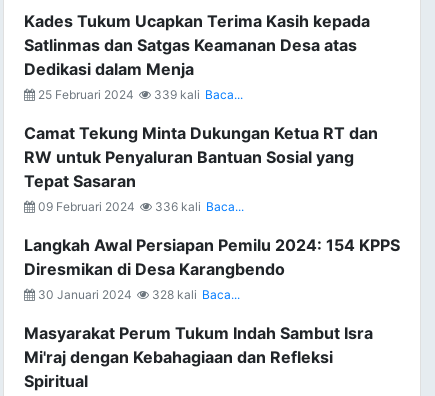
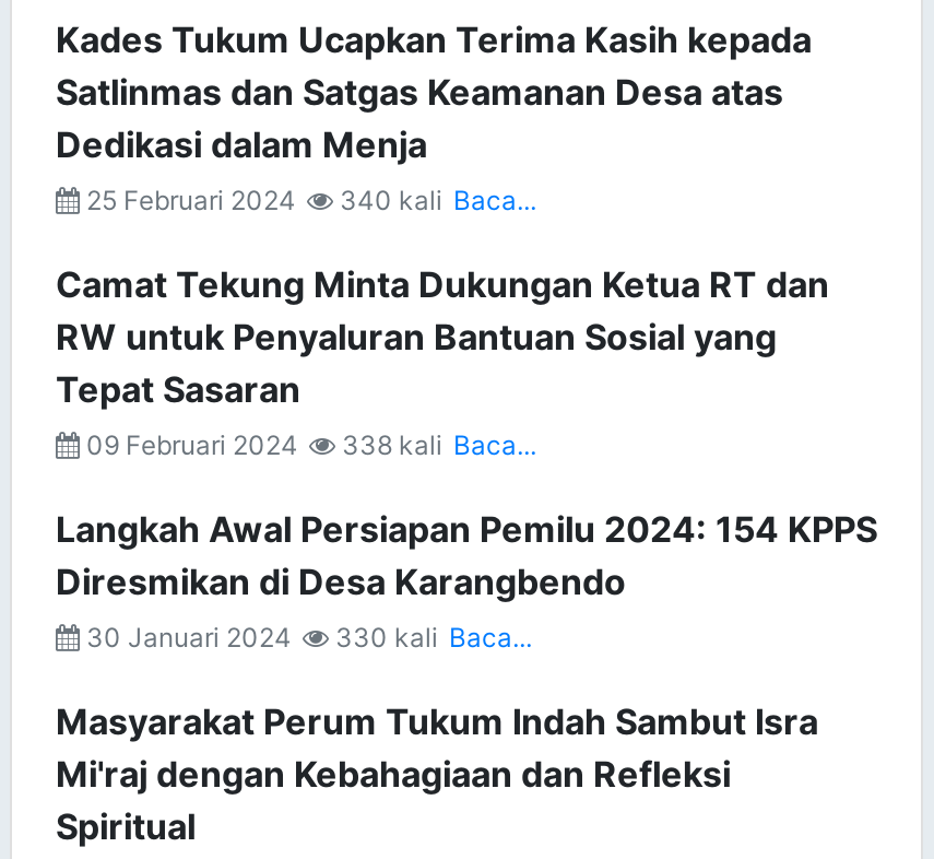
[35,87,243,102] 25 Februari 2024 339 kali Baca... -> [80,184,536,217] 25 Februari 2024 340 kali Baca...
[35,199,244,214] 09 Februari 2024 336 kali Baca... -> [80,429,536,462] 09 Februari 2024 338 kali Baca...
[149,287,240,302] 328 kali Baca... -> [329,622,532,654] 330 kali Baca...

